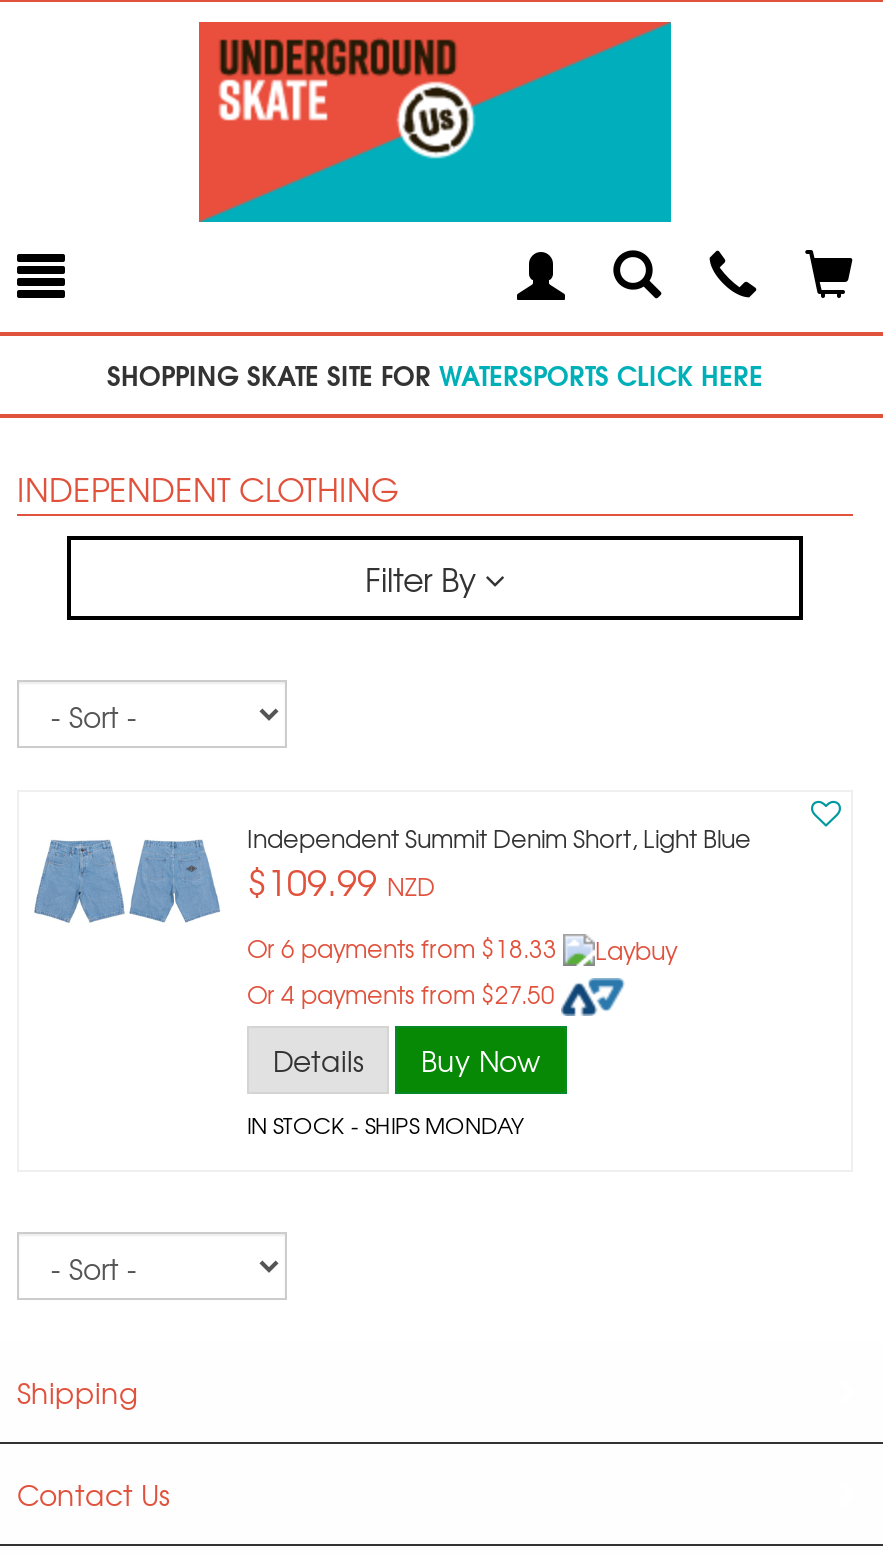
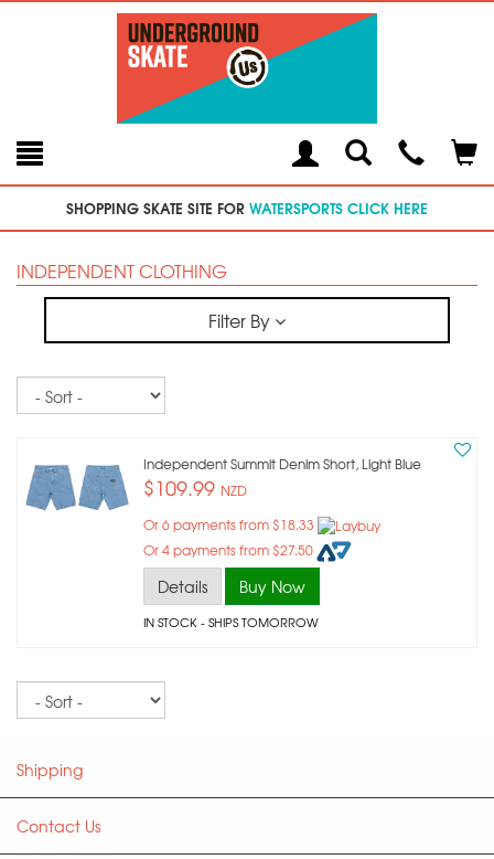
[247,1109,525,1141] IN STOCK - SHIPS MONDAY -> [143,613,319,631] IN STOCK - SHIPS TOMORROW

